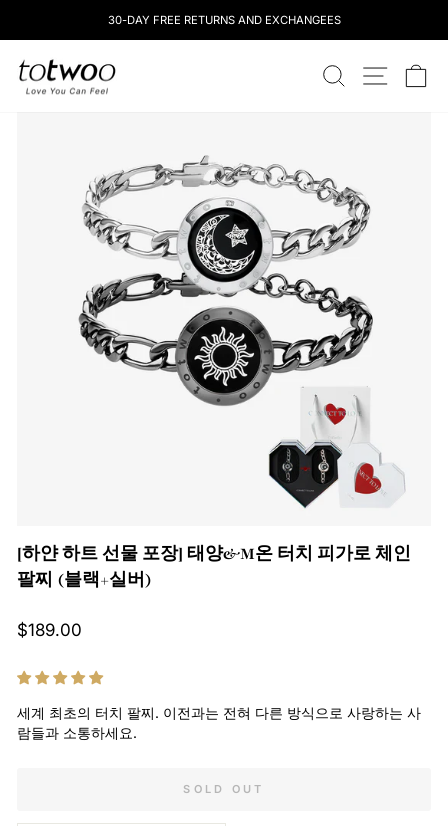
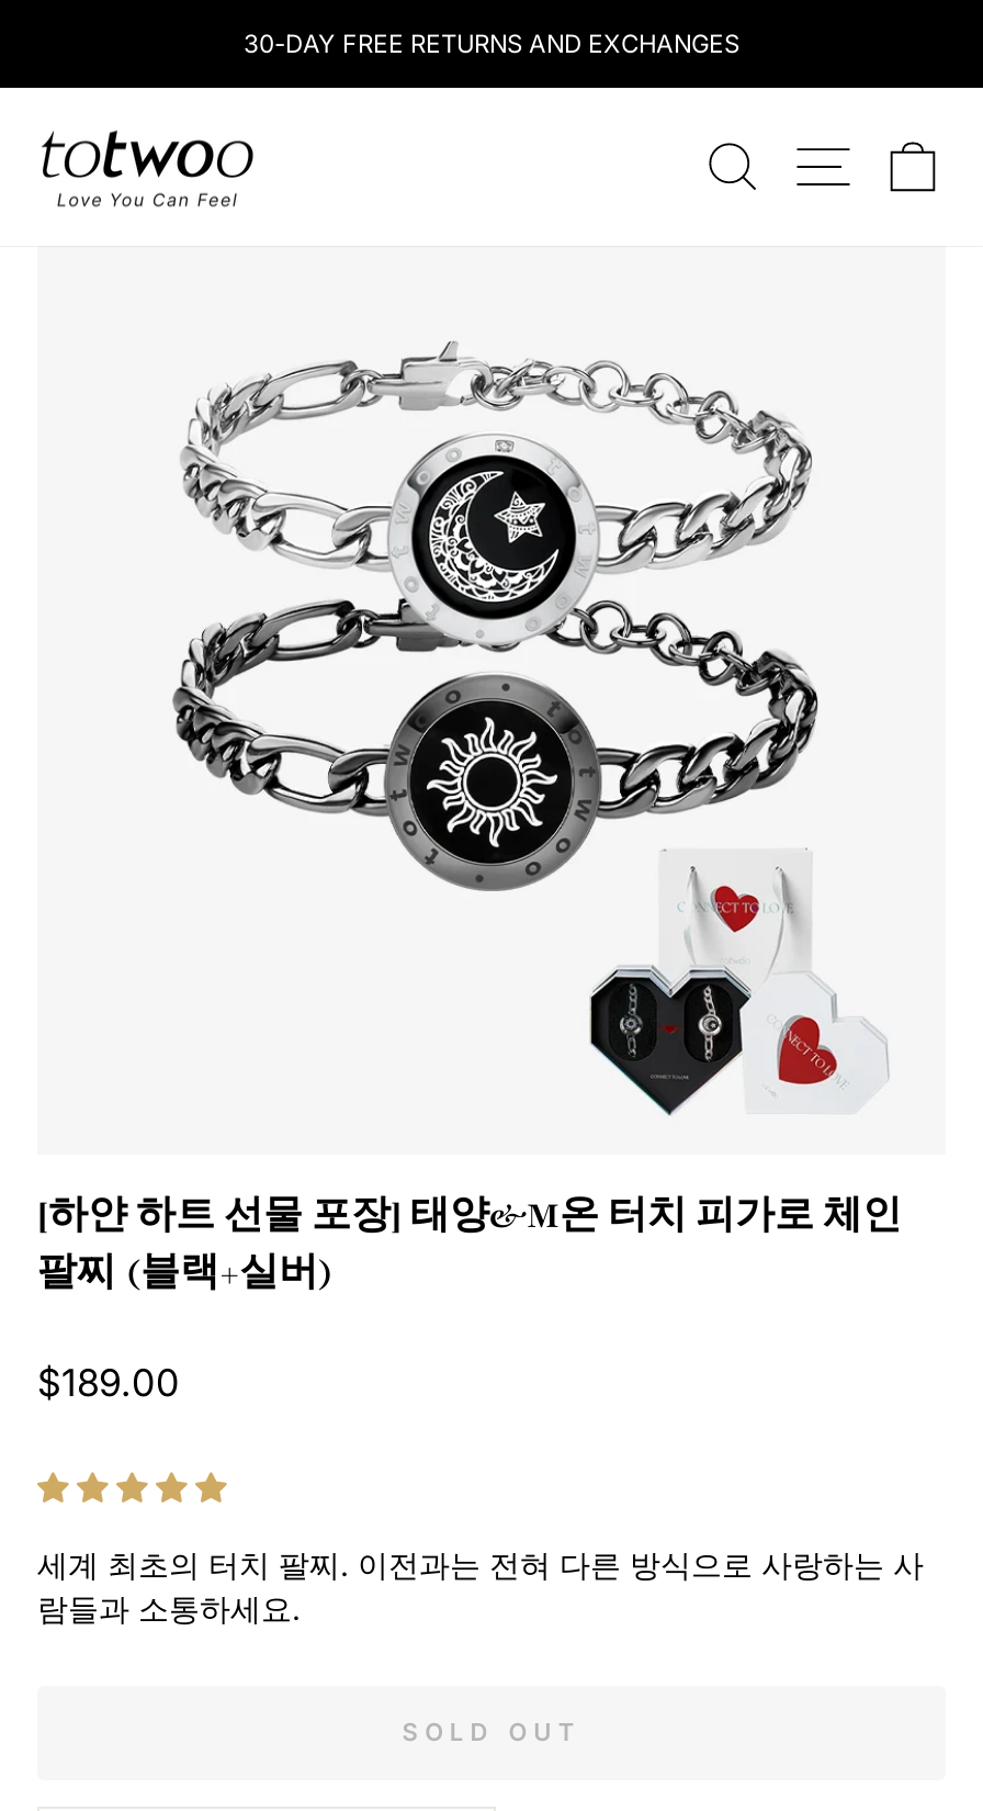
[107,13,340,27] 30-DAY FREE RETURNS AND EXCHANGEES -> [244,29,739,59] 30-DAY FREE RETURNS AND EXCHANGES

